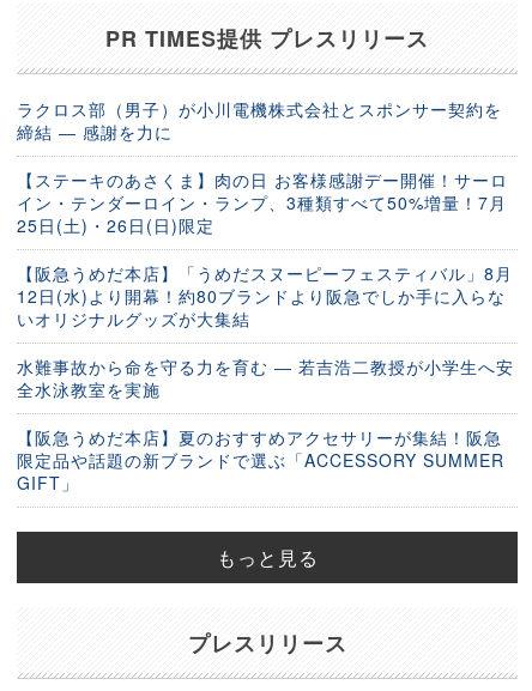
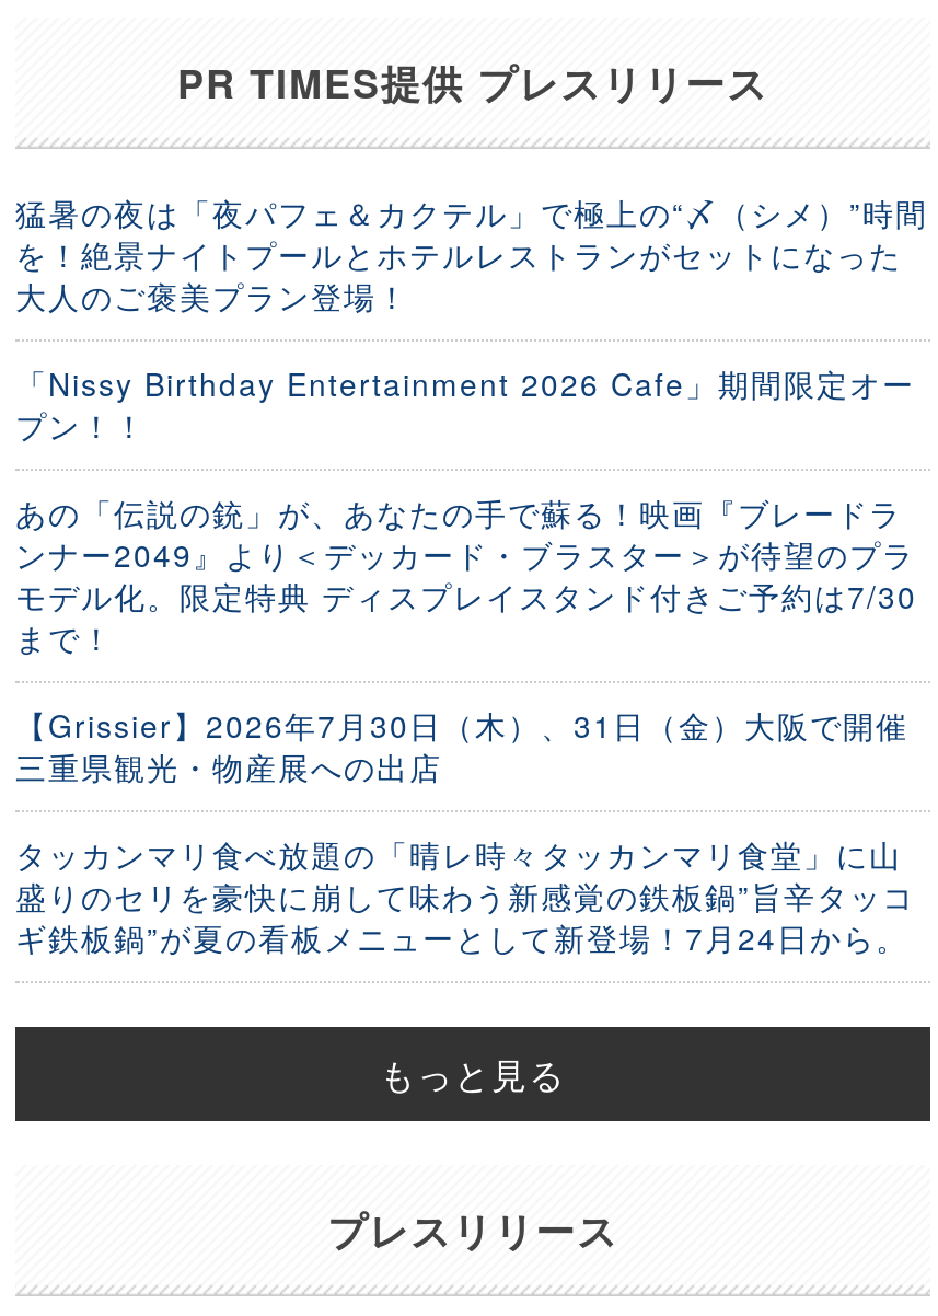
[17,97,502,144] ラクロス部（男子）が小川電機株式会社とスポンサー契約を | 締結 ― 感謝を力に -> [15,191,928,318] 猛暑の夜は「夜パフェ＆カクテル」で極上の“〆（シメ）”時間 | を！絶景ナイトプールとホテルレストランがセットになった | 大人のご褒美プラン登場！
[17,168,508,237] 【ステーキのあさくま】肉の日 お客様感謝デー開催！サーロ | イン・テンダーロイン・ランプ、3種類すべて50%増量！7月 | 25日(土)・26日(日)限定 -> [15,362,915,447] 「Nissy Birthday Entertainment 2026 Cafe」期間限定オー | プン！！
[17,261,513,331] 【阪急うめだ本店】「うめだスヌーピーフェスティバル」8月 | 12日(水)より開幕！約80ブランドより阪急でしか手に入らな | いオリジナルグッズが大集結 -> [15,491,917,660] あの「伝説の銃」が、あなたの手で蘇る！映画『ブレードラ | ンナー2049』より＜デッカード・ブラスター＞が待望のプラ | モデル化。限定特典 ディスプレイスタンド付きご予約は7/30 | まで！
[17,355,514,401] 水難事故から命を守る力を育む ― 若吉浩二教授が小学生へ安 | 全水泳教室を実施 -> [15,703,908,789] 【Grissier】2026年7月30日（木）、31日（金）大阪で開催 | 三重県観光・物産展への出店
[17,425,504,495] 【阪急うめだ本店】夏のおすすめアクセサリーが集結！阪急 | 限定品や話題の新ブランドで選ぶ「ACCESSORY SUMMER | GIFT」 -> [15,833,915,960] タッカンマリ食べ放題の「晴レ時々タッカンマリ食堂」に山 | 盛りのセリを豪快に崩して味わう新感覚の鉄板鍋”旨辛タッコ | ギ鉄板鍋”が夏の看板メニューとして新登場！7月24日から。

